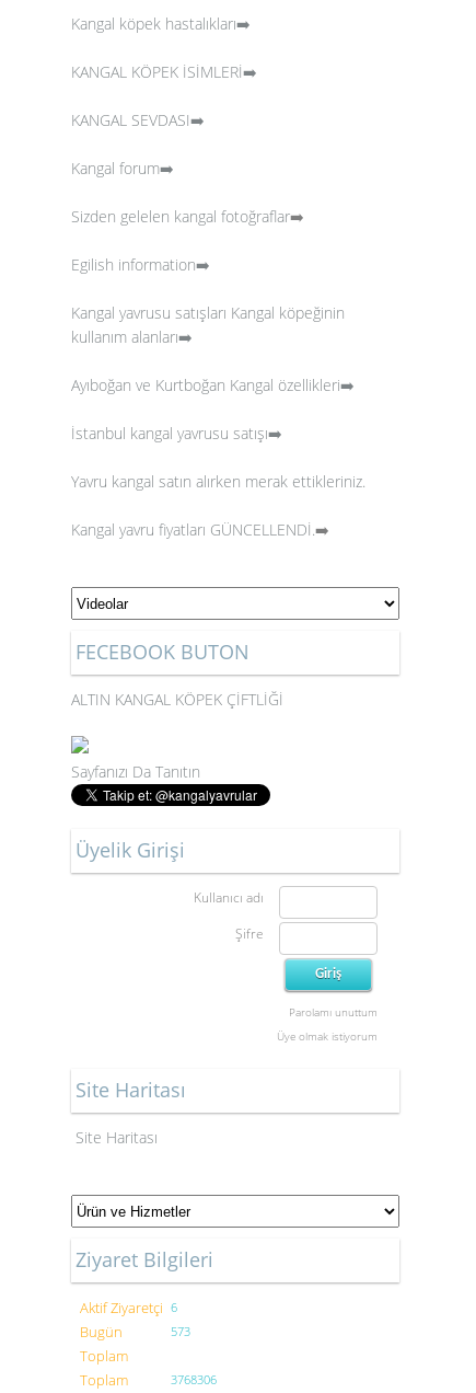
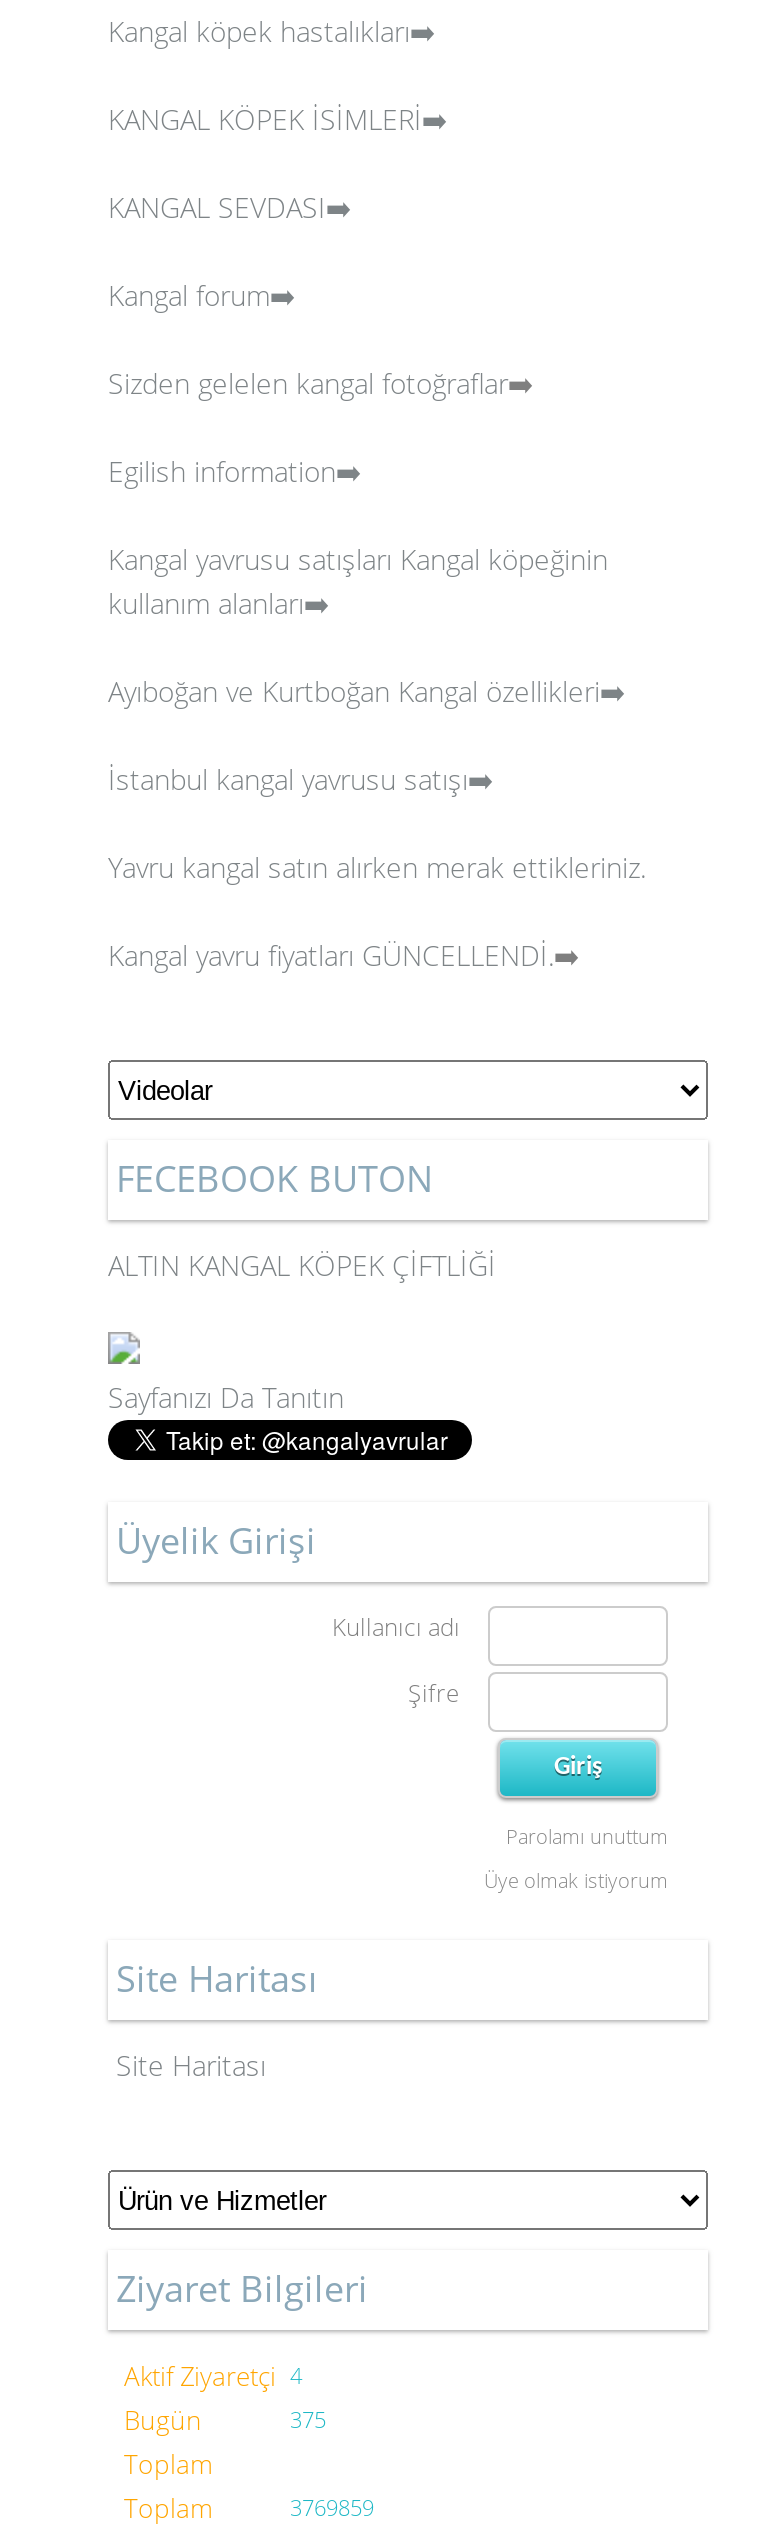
[80,1298,177,1318] Aktif Ziyaretçi 6 -> [124,2359,302,2395] Aktif Ziyaretçi 4
[171,1323,190,1340] 573 -> [290,2405,326,2435] 375
[171,1371,217,1388] 3768306 -> [290,2493,374,2523] 3769859

